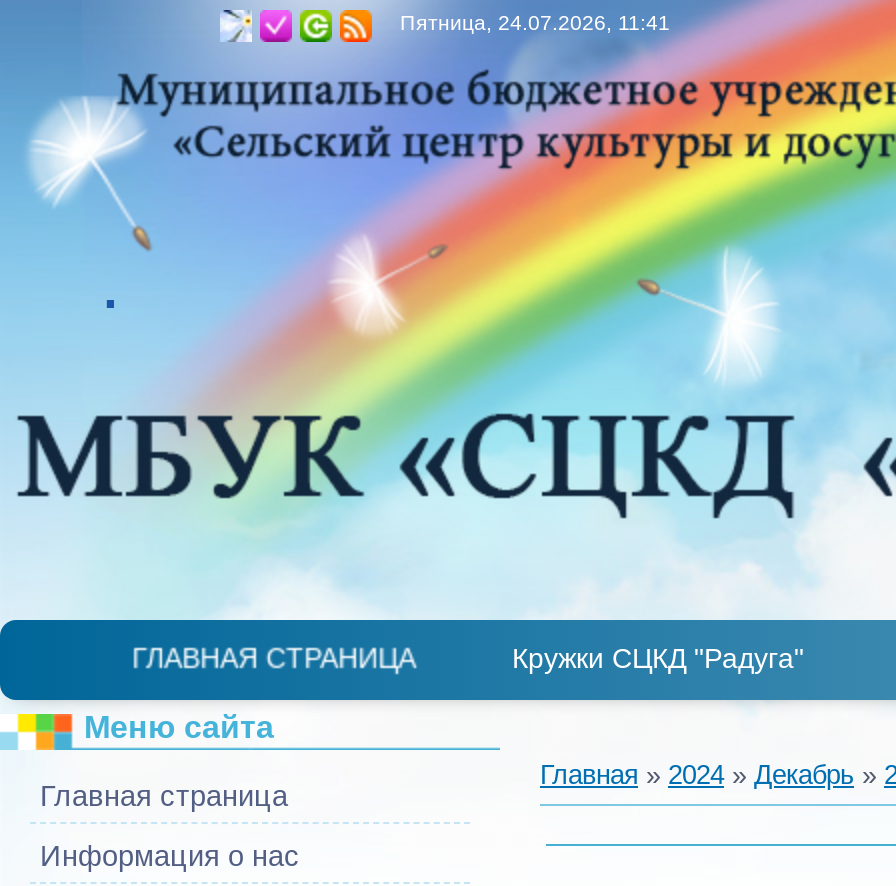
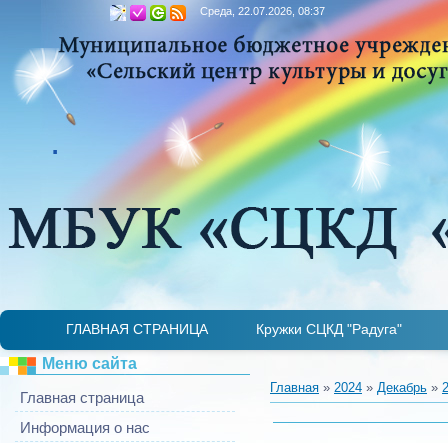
[400,10,670,34] Пятница, 24.07.2026, 11:41 -> [200,5,325,17] Среда, 22.07.2026, 08:37

